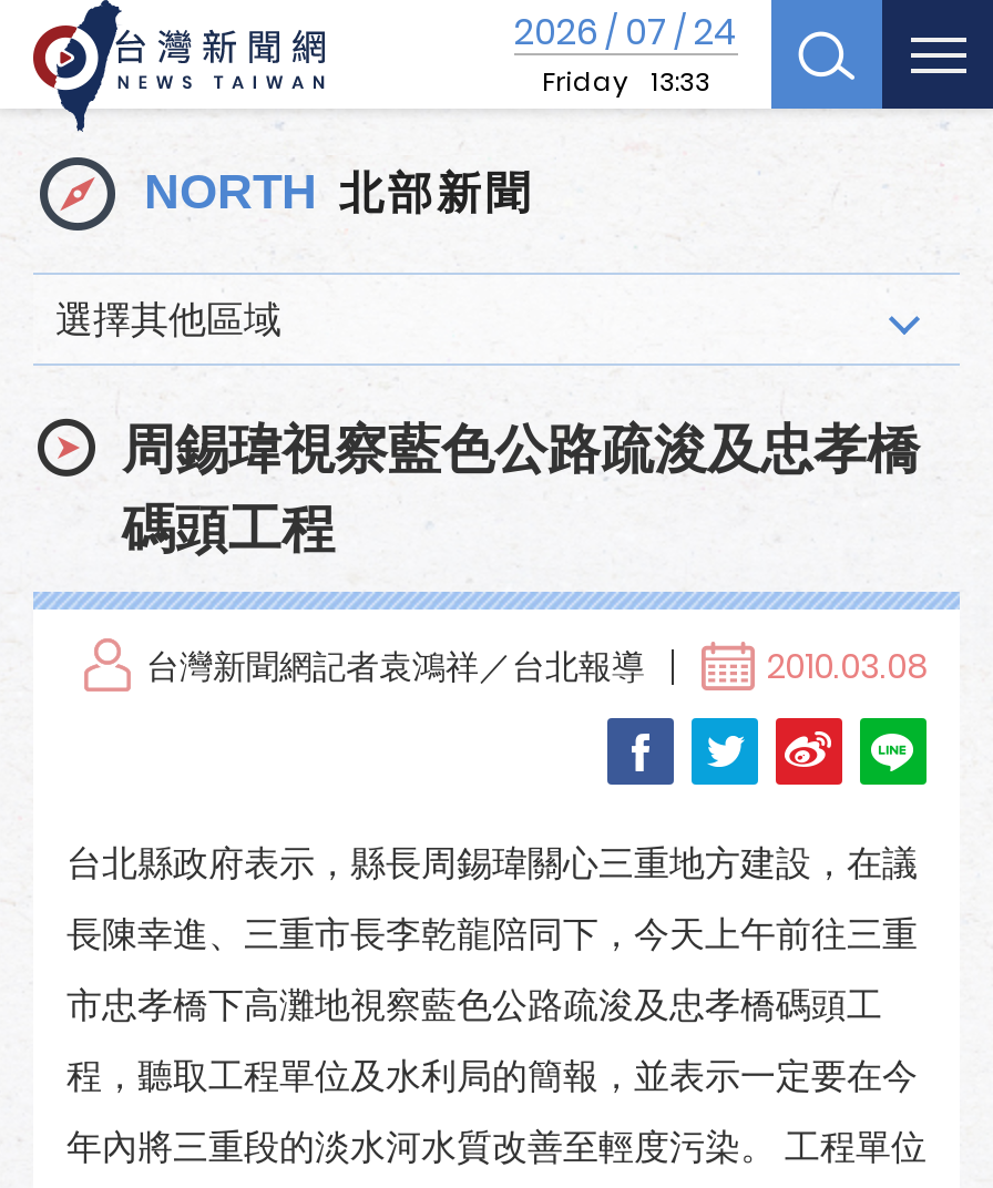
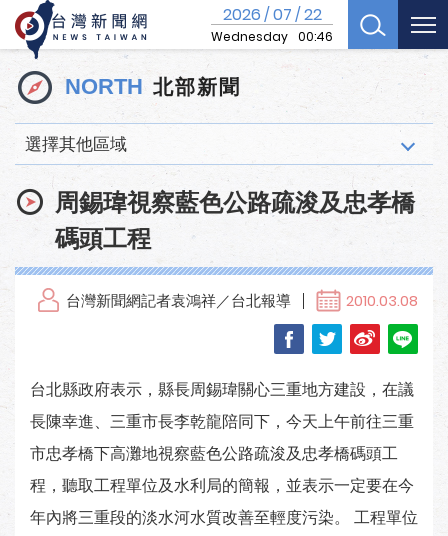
[514,7,738,100] 2026 / 07 / 24 | Friday 13:33 -> [211,3,333,45] 2026 / 07 / 22 | Wednesday 00:46

